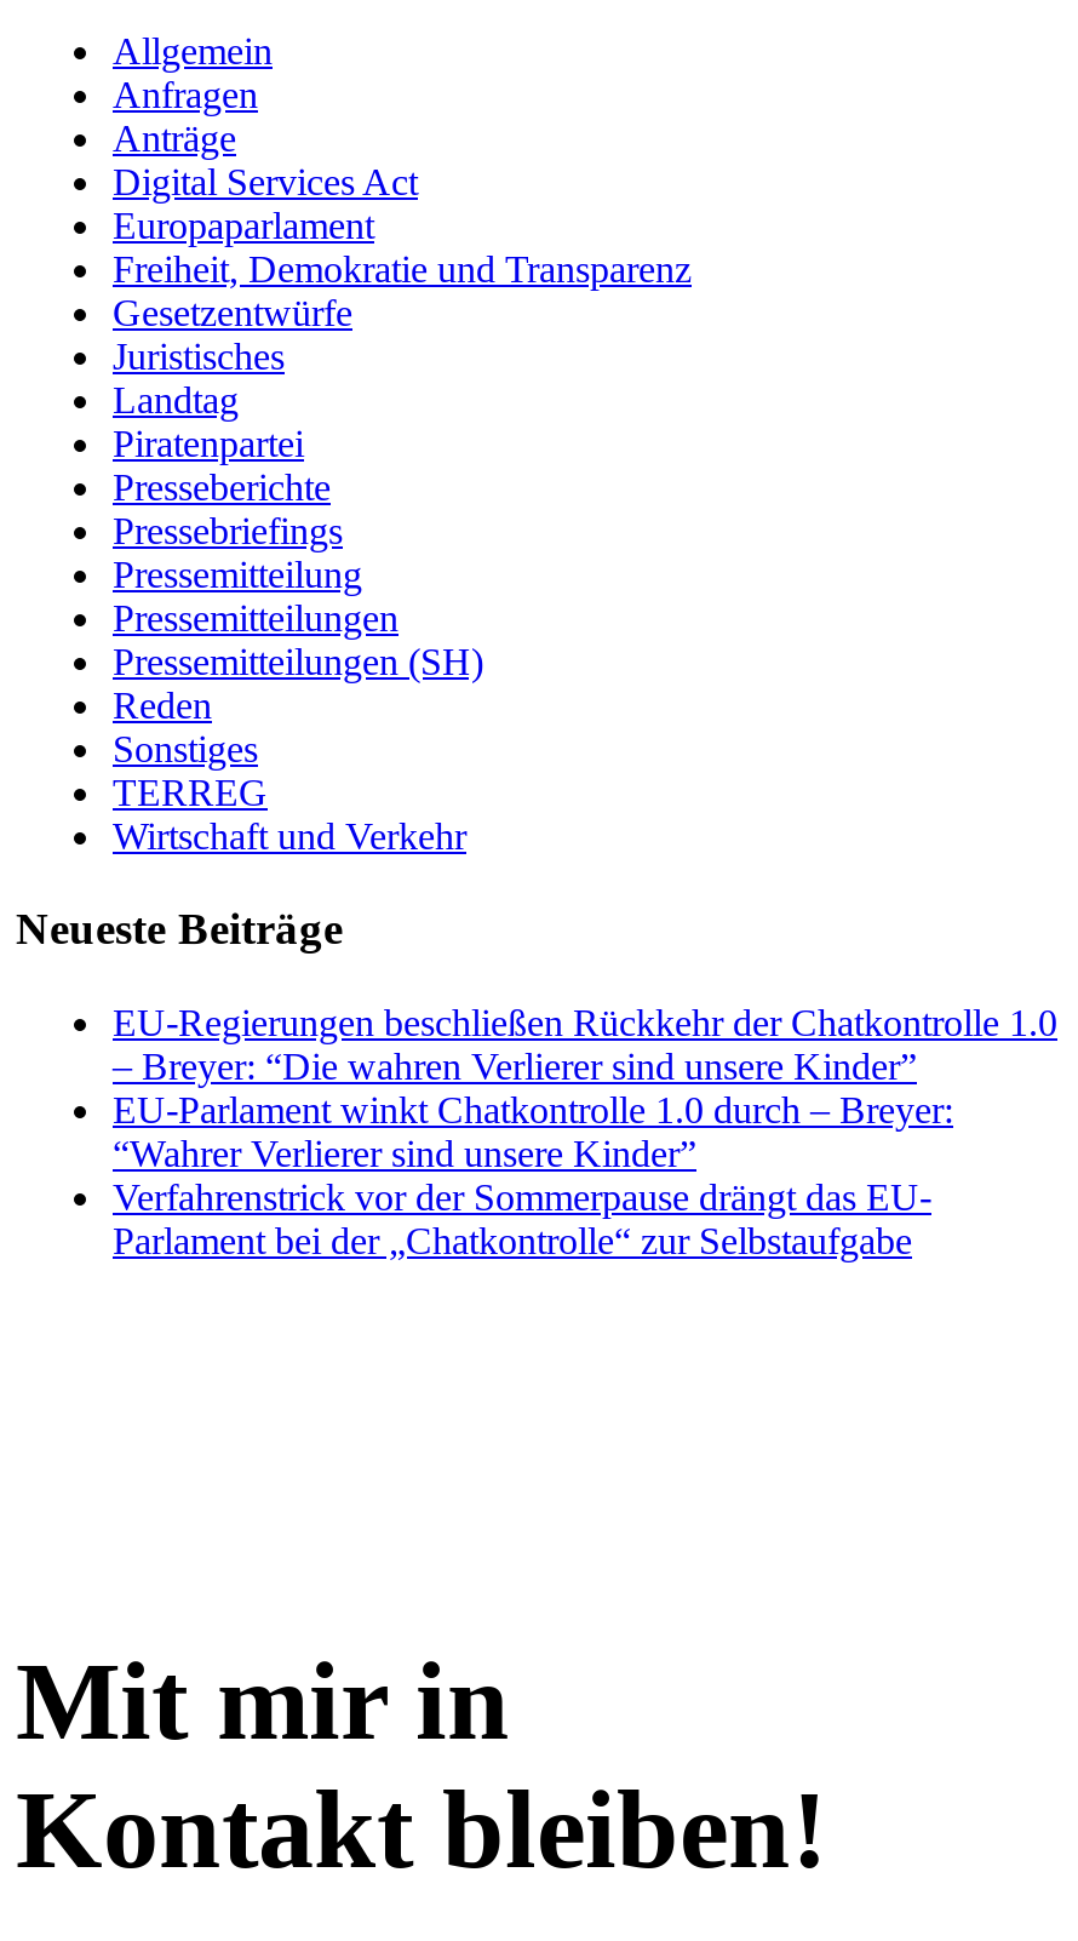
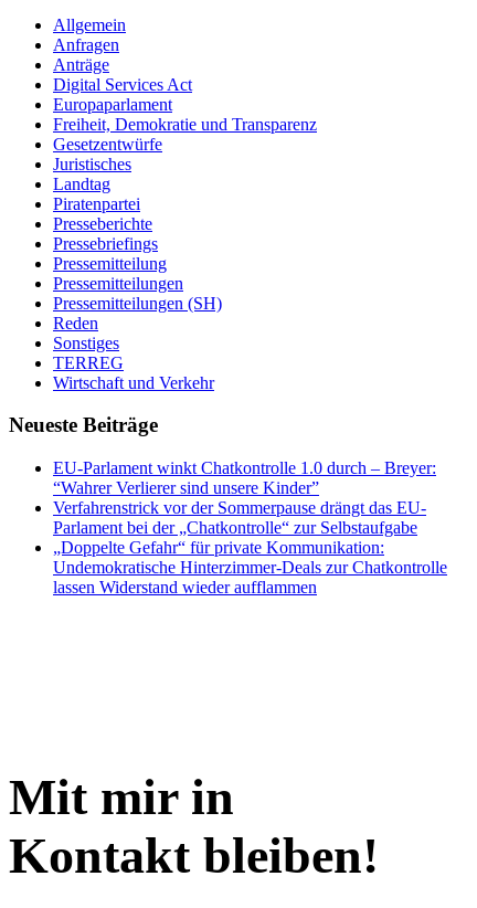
[113,1002,1057,1087] EU-Regierungen beschließen Rückkehr der Chatkontrolle 1.0 | – Breyer: “Die wahren Verlierer sind unsere Kinder” -> none
moved [113,1089,953,1261] -> [53,458,436,537]: EU-Parlament winkt Chatkontrolle 1.0 durch – Breyer: | “Wahrer Verlierer sind unsere Kinder” | Verfahrenstrick vor der Sommerpause drängt das EU- | Parlament bei der „Chatkontrolle“ zur Selbstaufgabe
none -> [53,538,447,596] „Doppelte Gefahr“ für private Kommunikation: | Undemokratische Hinterzimmer-Deals zur Chatkontrolle | lassen Widerstand wieder aufflammen

